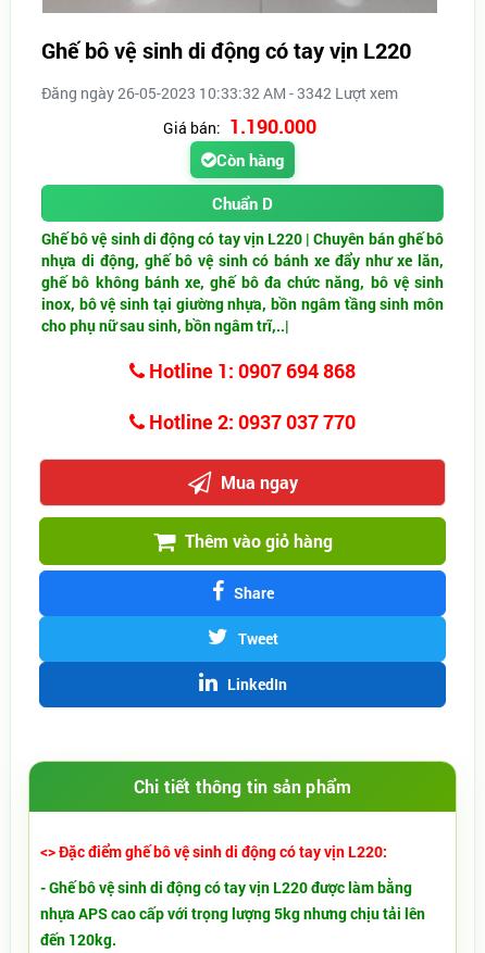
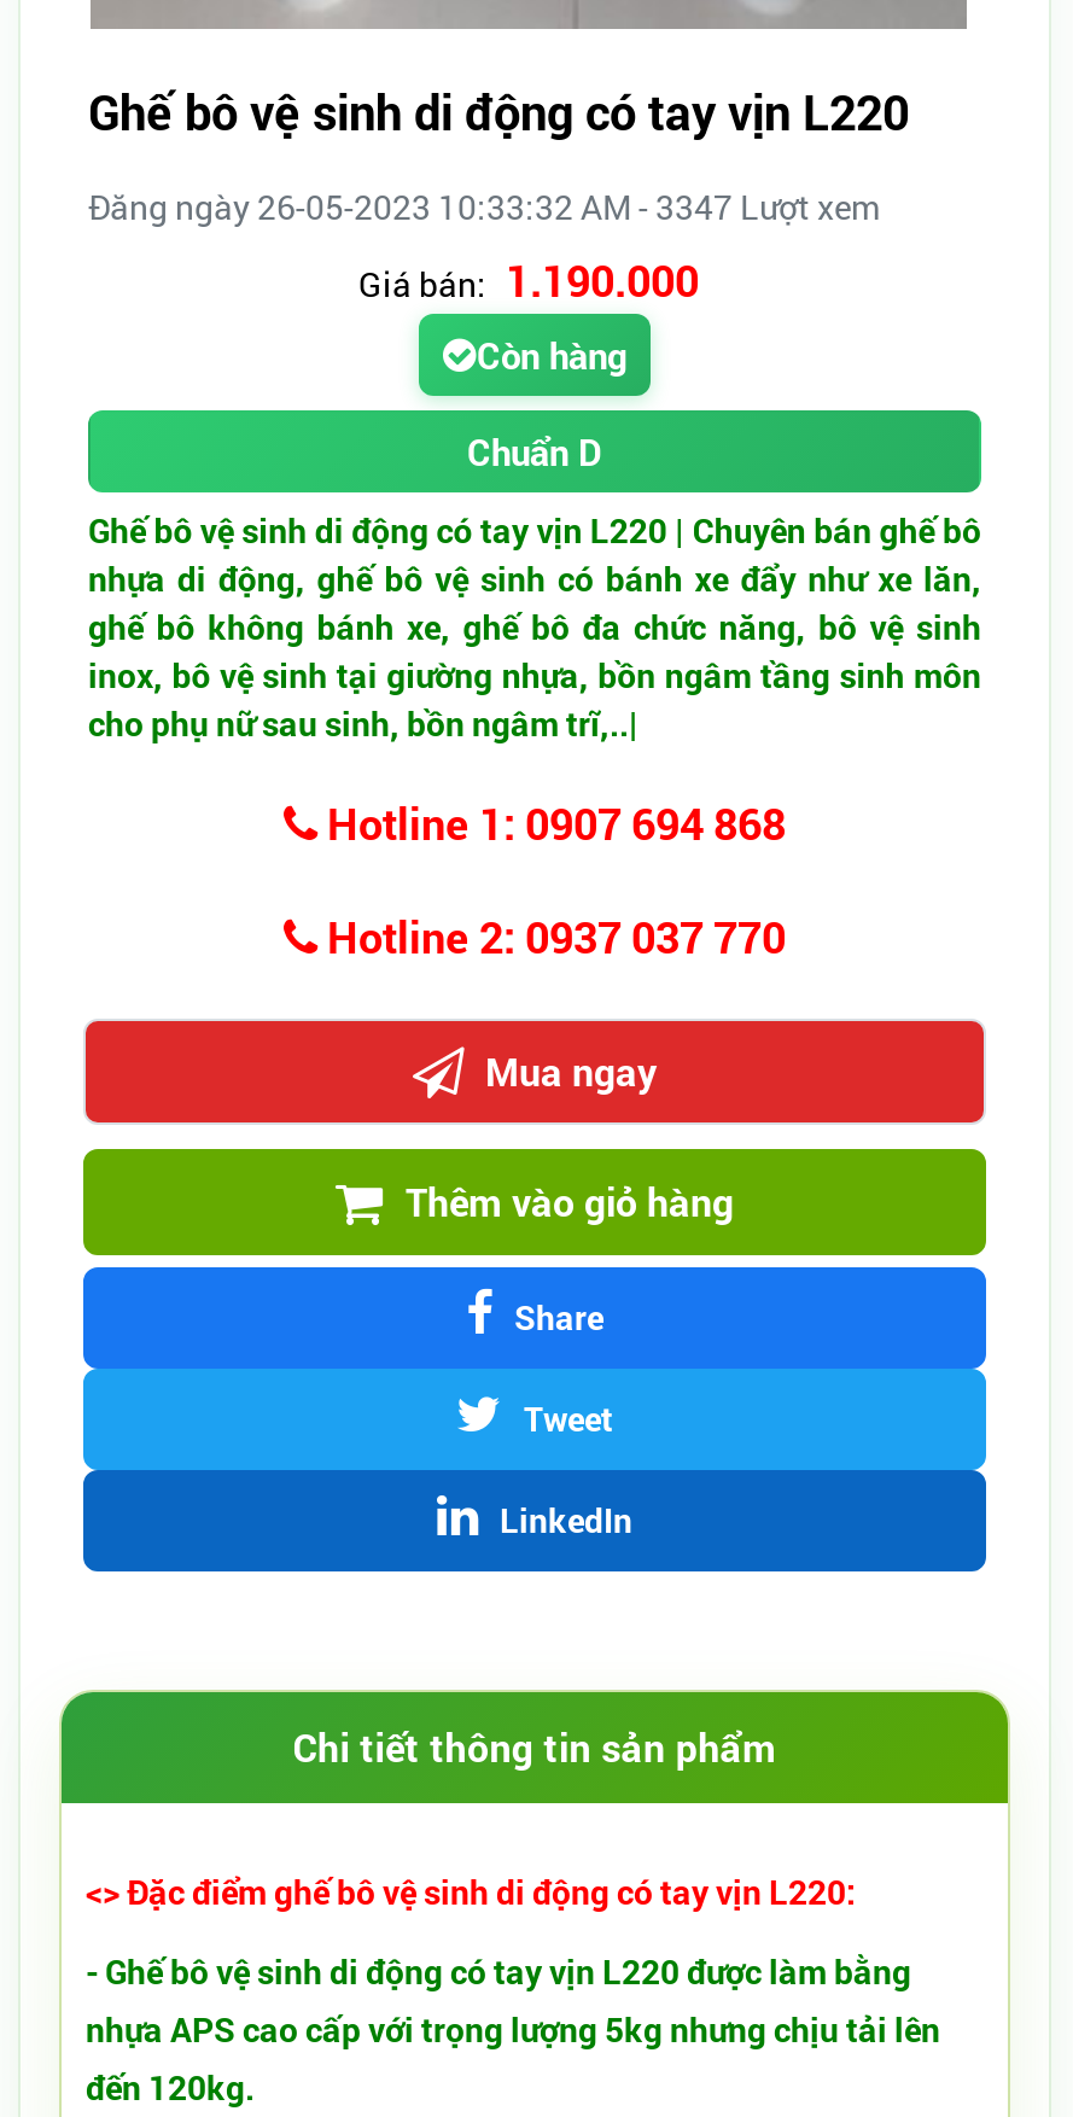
[41,83,398,103] Đăng ngày 26-05-2023 10:33:32 AM - 3342 Lượt xem -> [88,183,880,229] Đăng ngày 26-05-2023 10:33:32 AM - 3347 Lượt xem

